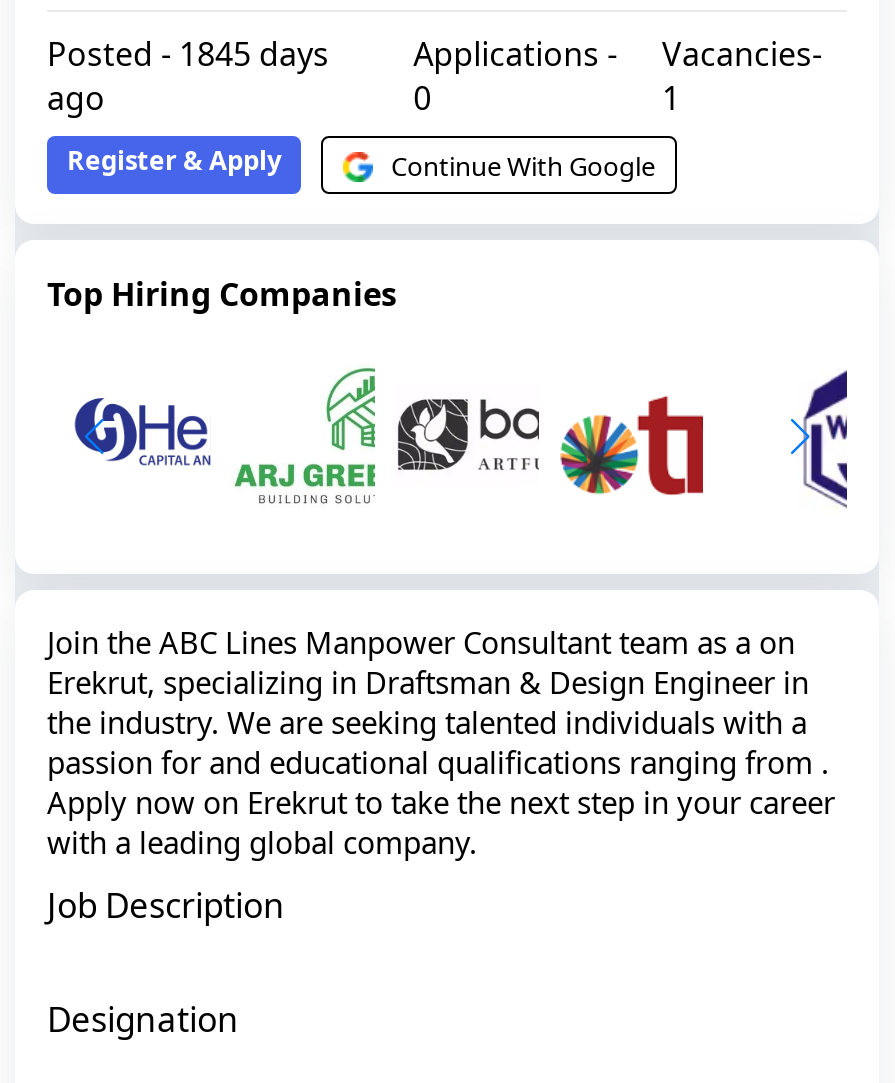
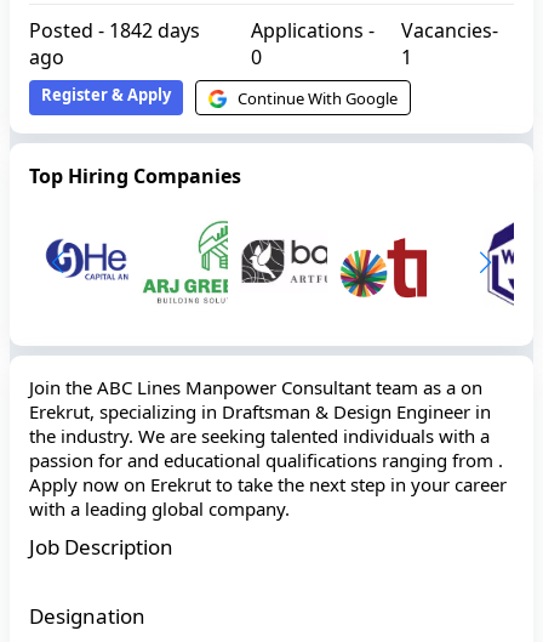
[47,32,822,76] Posted - 1845 days Applications - Vacancies- -> [29,17,499,44] Posted - 1842 days Applications - Vacancies-

